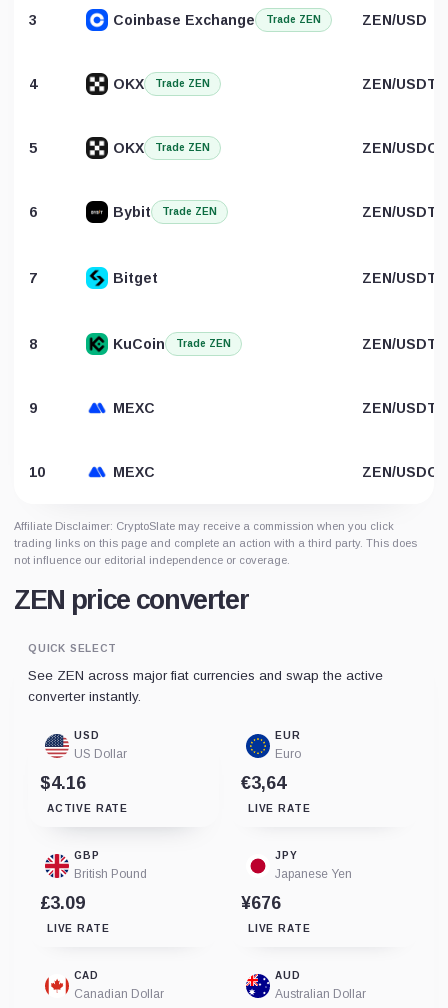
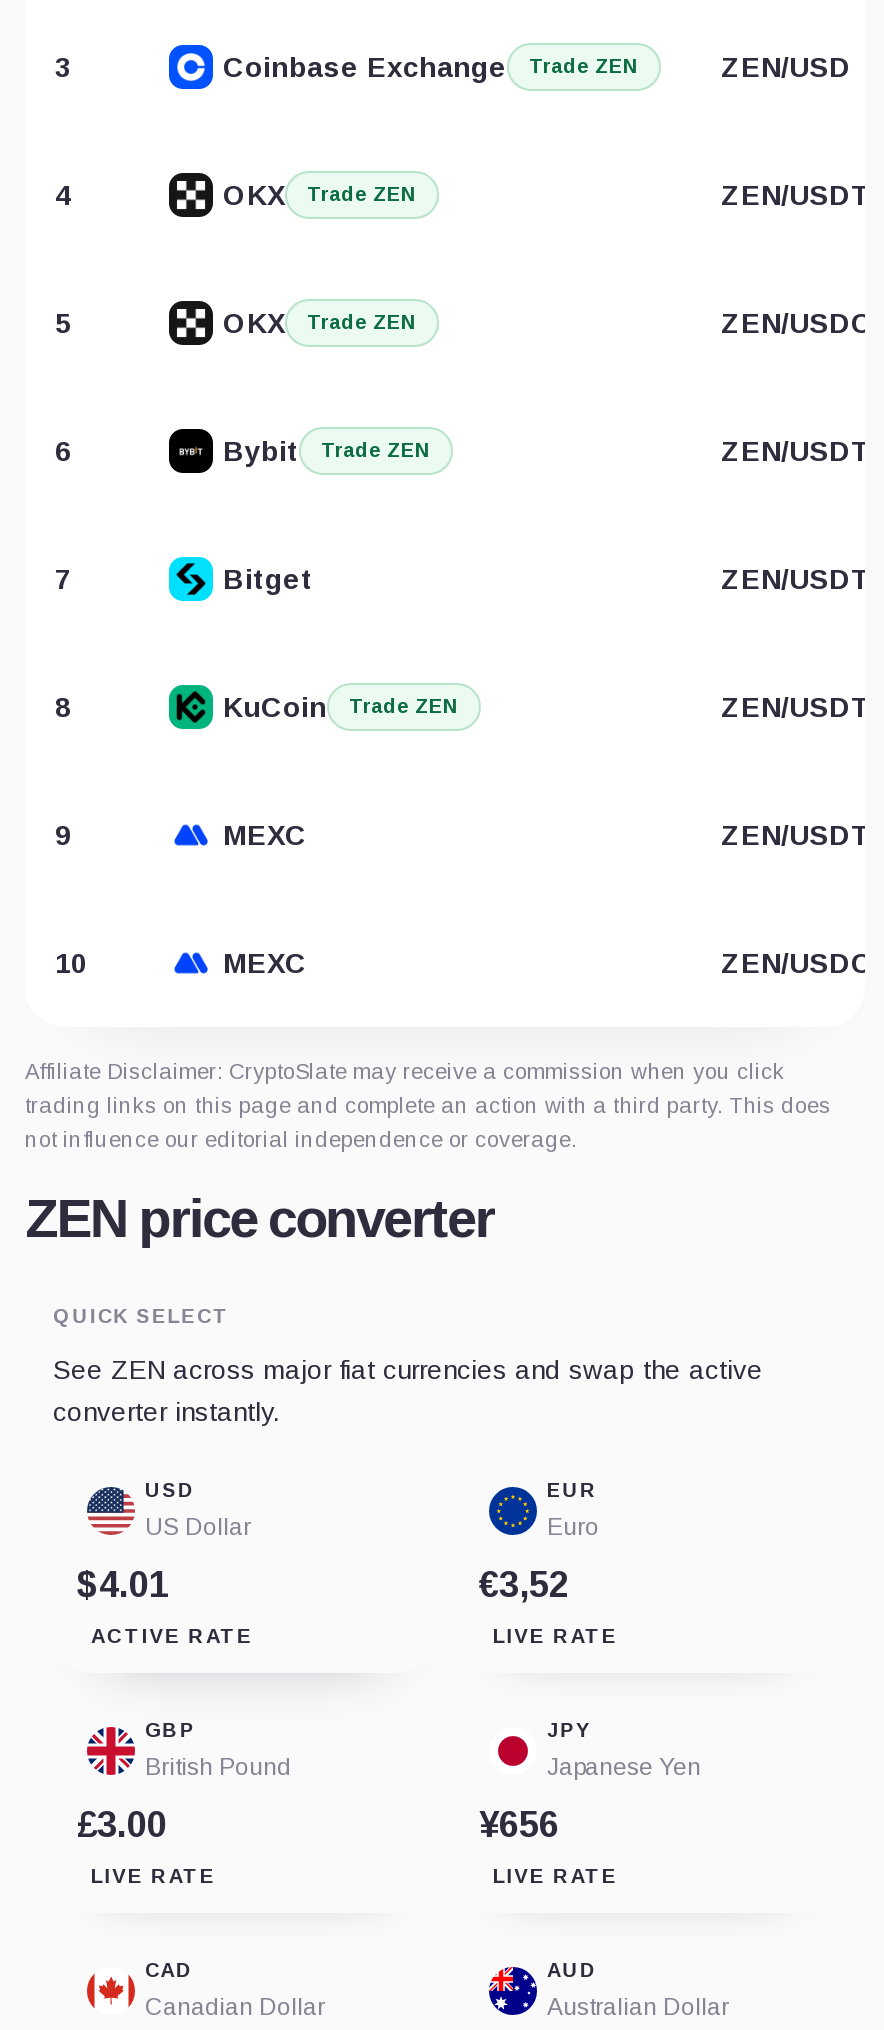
[40,772,86,792] $4.16 -> [77,1564,169,1604] $4.01
[241,772,286,792] €3,64 -> [479,1564,569,1604] €3,52
[40,892,85,912] £3.09 -> [77,1804,167,1844] £3.00
[241,892,281,912] ¥676 -> [479,1804,559,1844] ¥656

